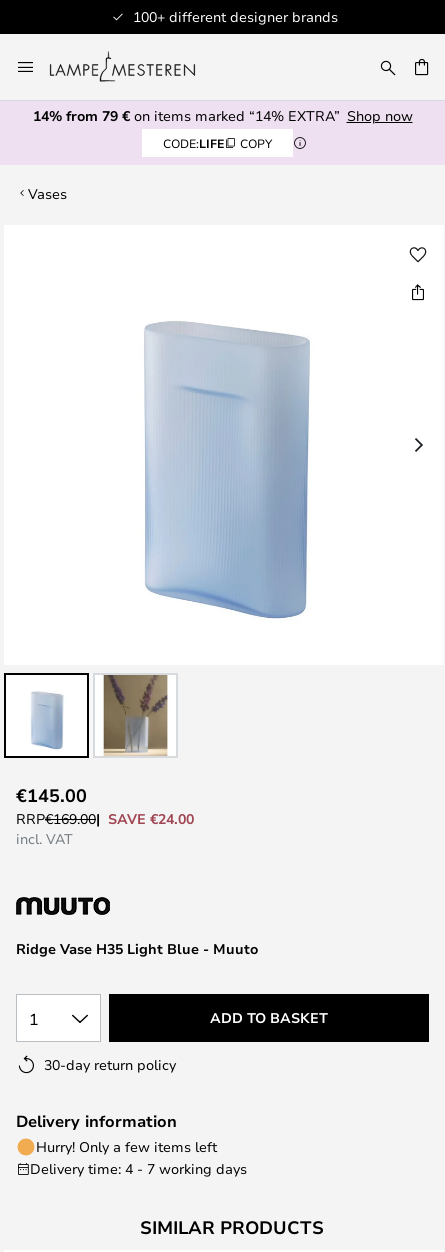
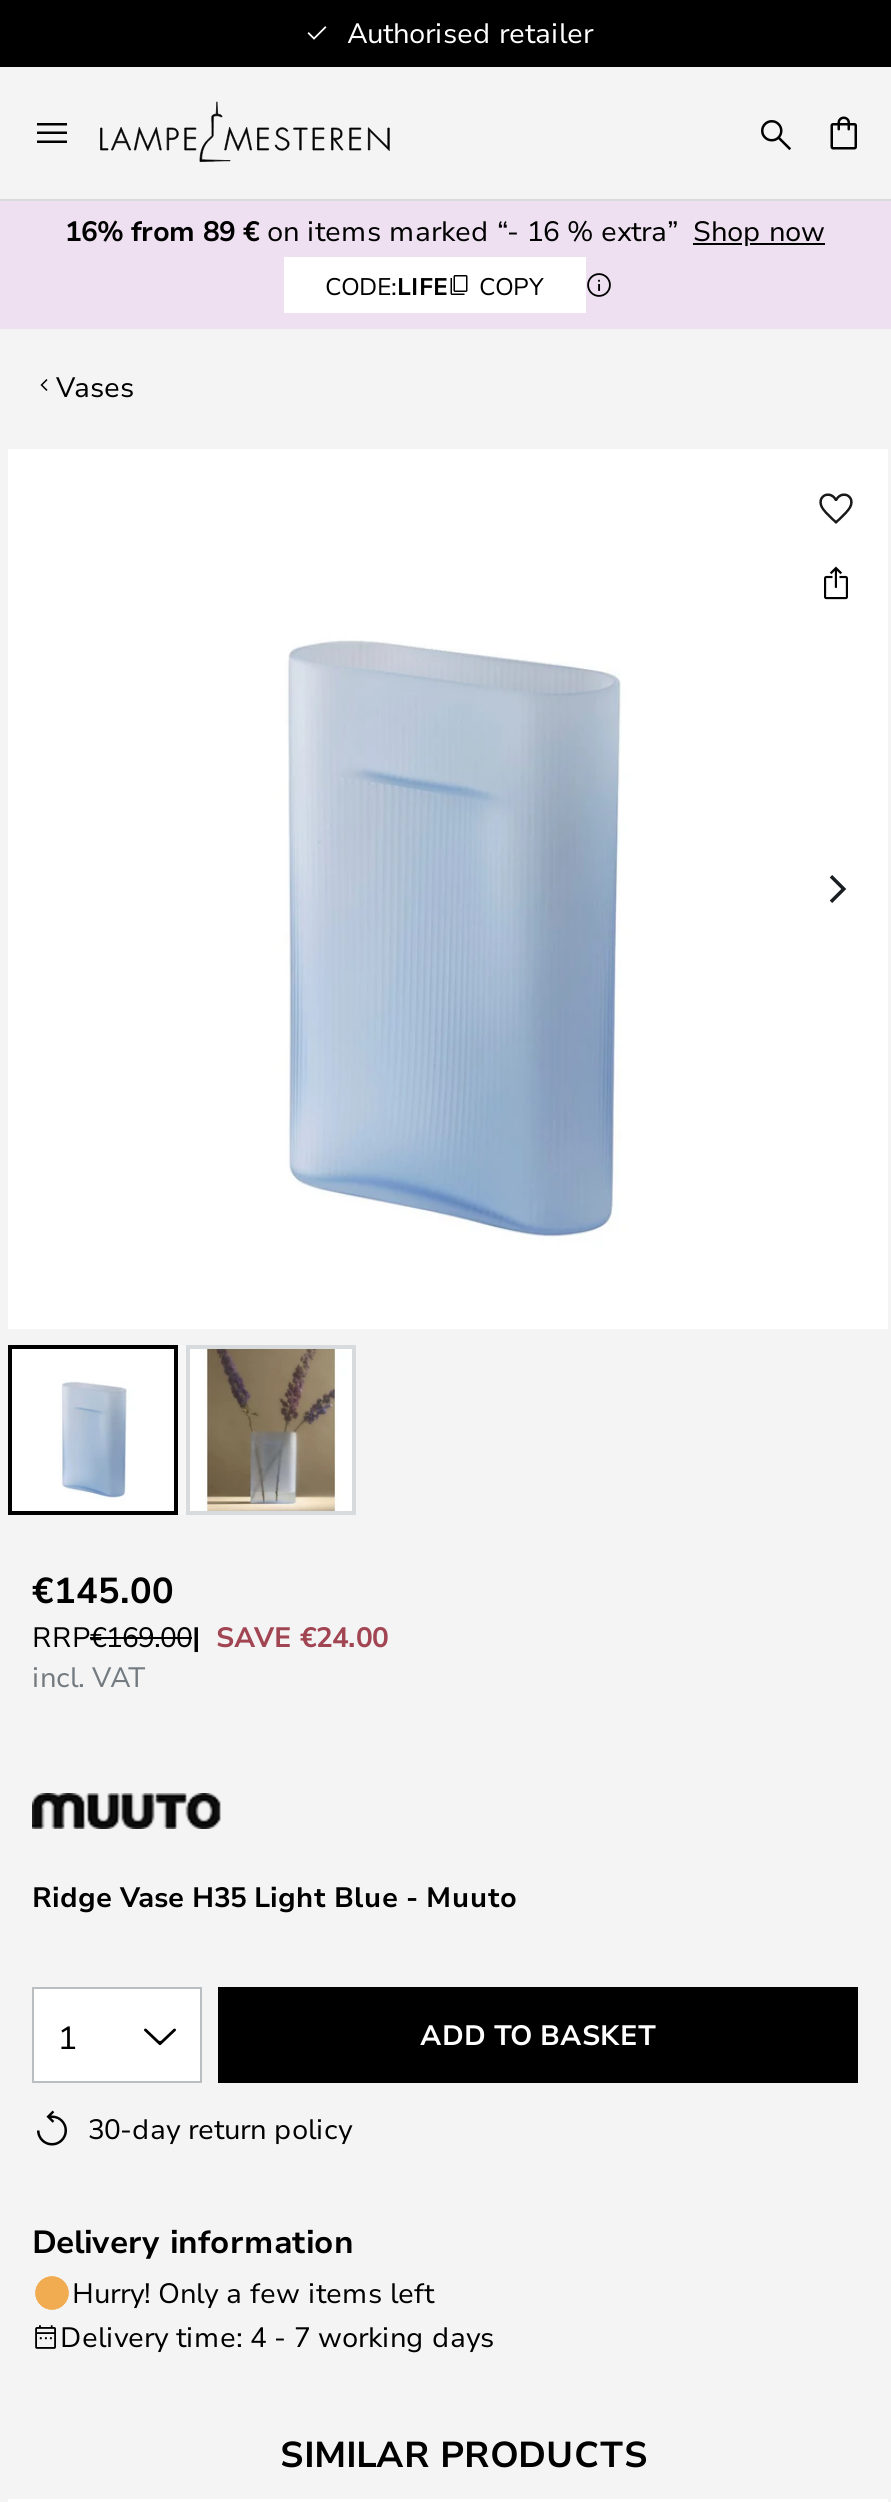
[132,7,337,26] 100+ different designer brands -> [347,13,593,51] Authorised retailer
[32,106,412,125] 14% from 79 €on items marked “14% EXTRA” Shop now -> [65,211,825,249] 16% from 89 €on items marked “- 16 % extra” Shop now

